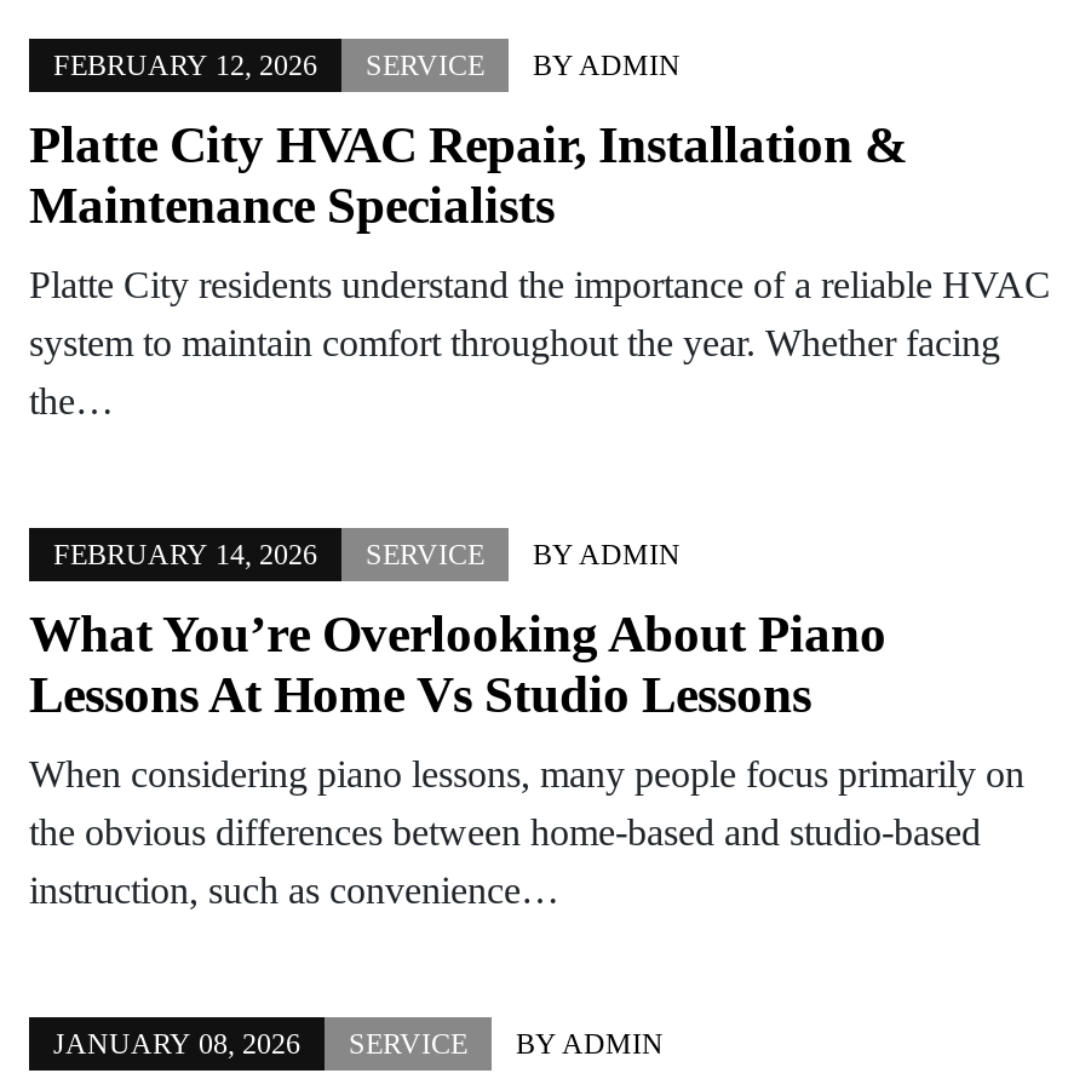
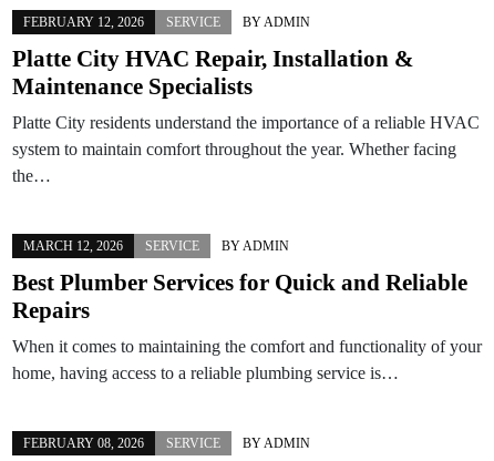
[53,536,681,570] FEBRUARY 14, 2026 SERVICE BY ADMIN -> [23,238,289,253] MARCH 12, 2026 SERVICE BY ADMIN
[29,604,886,723] What You’re Overlooking About Piano | Lessons At Home Vs Studio Lessons -> [12,269,467,323] Best Plumber Services for Quick and Reliable | Repairs
[29,752,1024,909] When considering piano lessons, many people focus primarily on | the obvious differences between home-based and studio-based | instruction, such as convenience… -> [12,336,482,382] When it comes to maintaining the comfort and functionality of your | home, having access to a reliable plumbing service is…
[53,1026,664,1060] JANUARY 08, 2026 SERVICE BY ADMIN -> [23,435,310,450] FEBRUARY 08, 2026 SERVICE BY ADMIN

